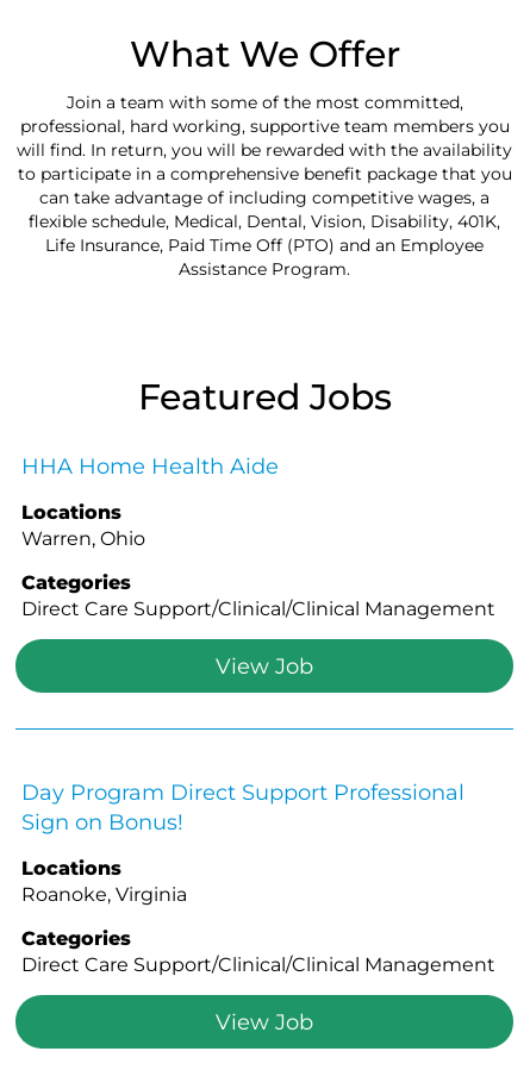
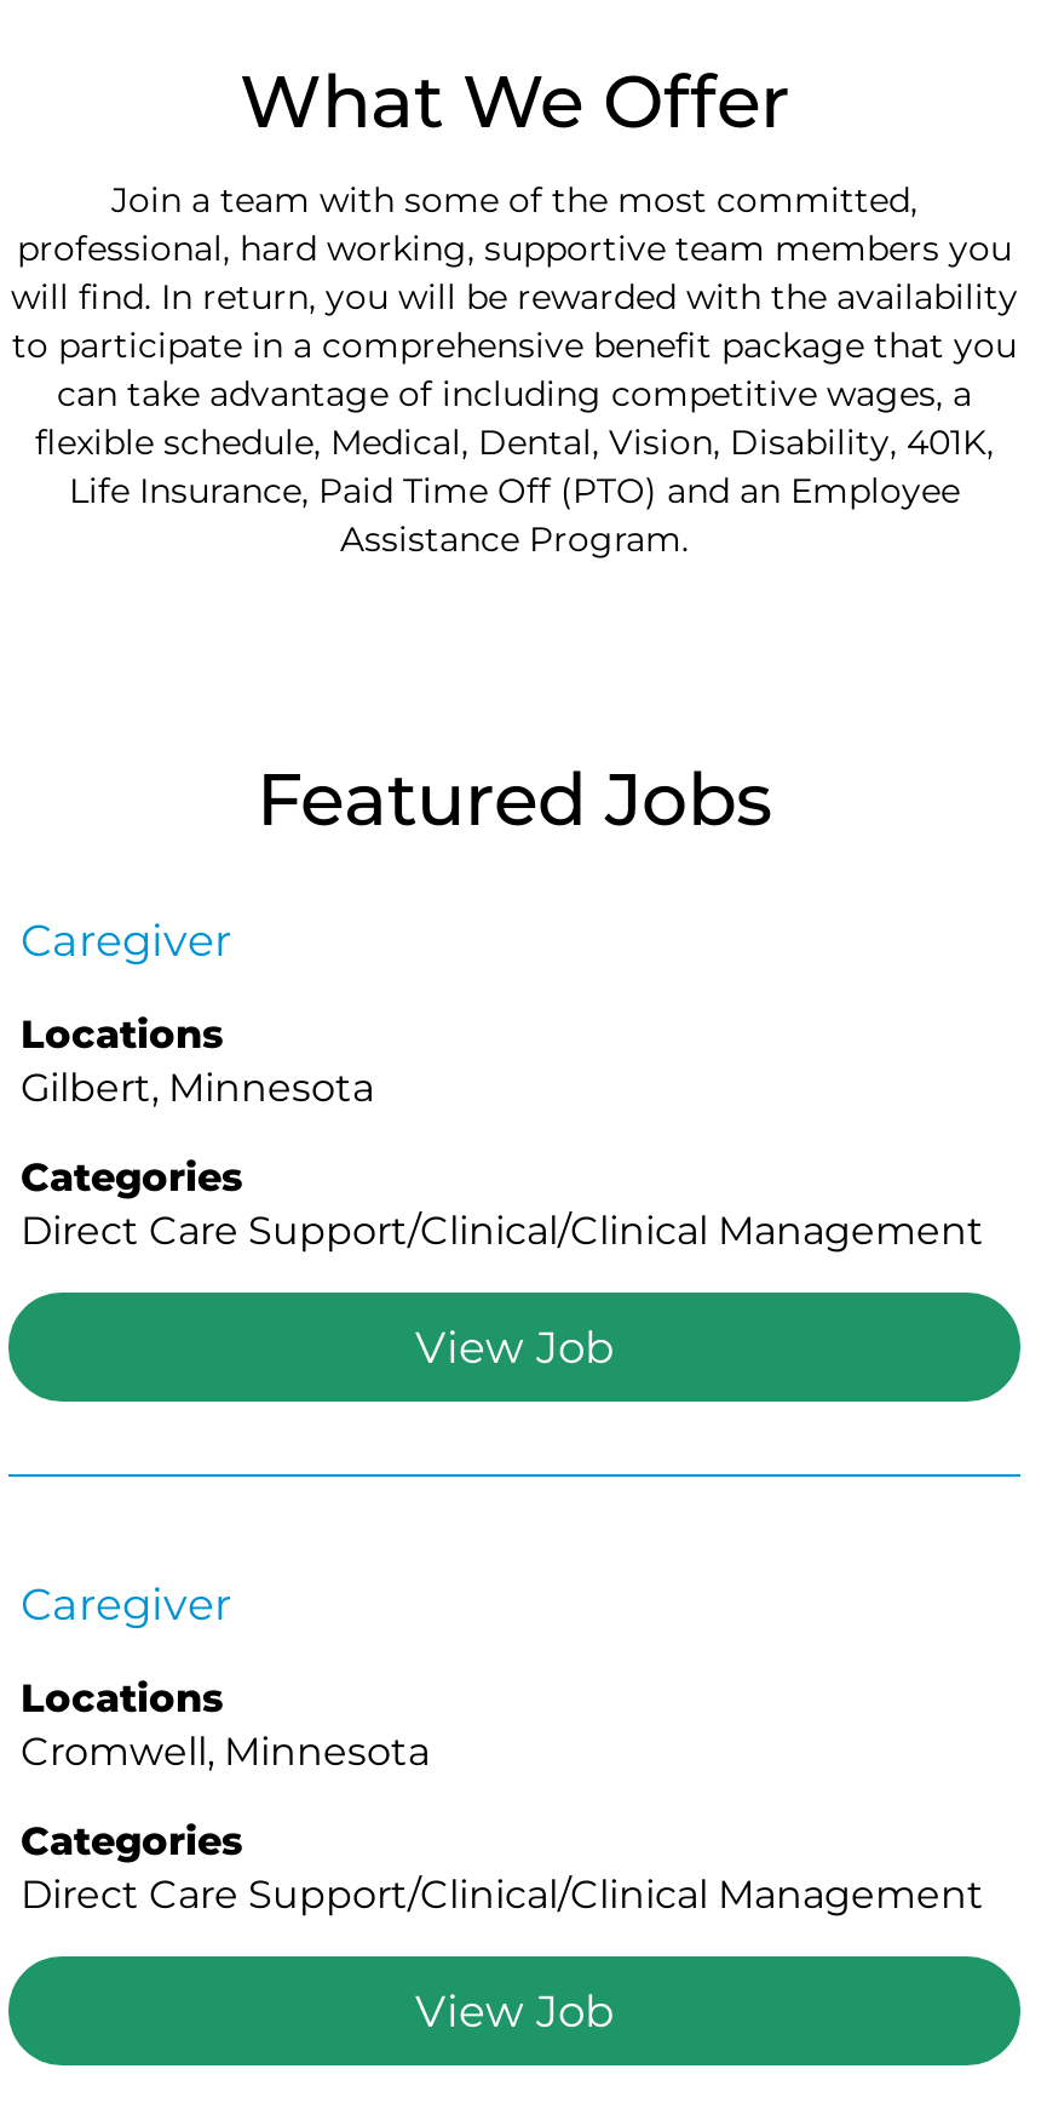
[21,451,279,479] HHA Home Health Aide -> [21,910,231,968] Caregiver
[21,525,145,550] Warren, Ohio -> [21,1060,374,1111] Gilbert, Minnesota
[21,777,464,835] Day Program Direct Support Professional | Sign on Bonus! -> [21,1574,231,1632] Caregiver
[21,880,187,905] Roanoke, Virginia -> [21,1724,430,1775] Cromwell, Minnesota

